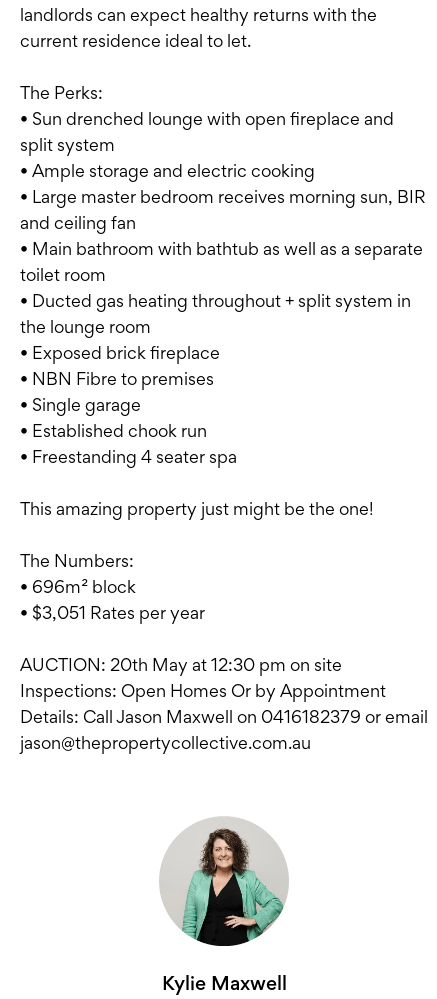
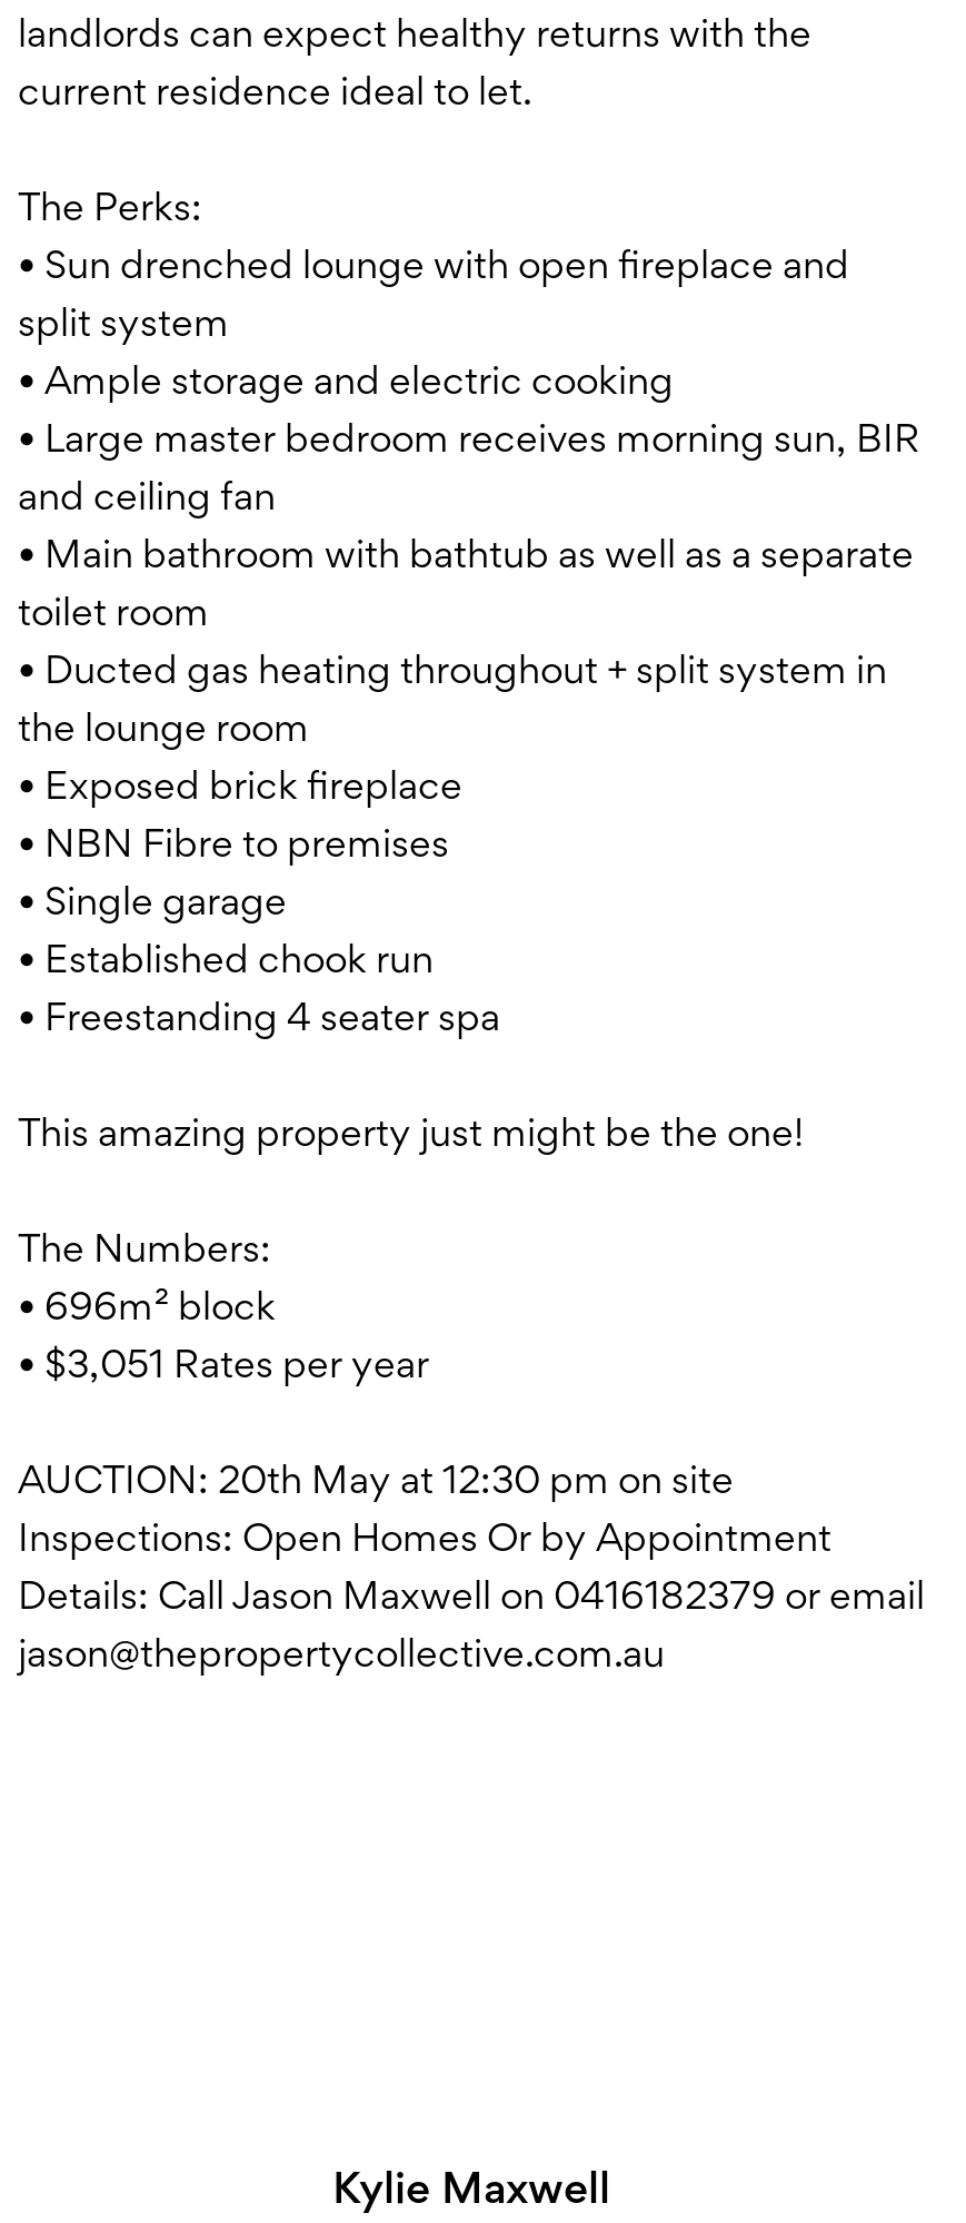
[159,816,289,947] [image] -> none

